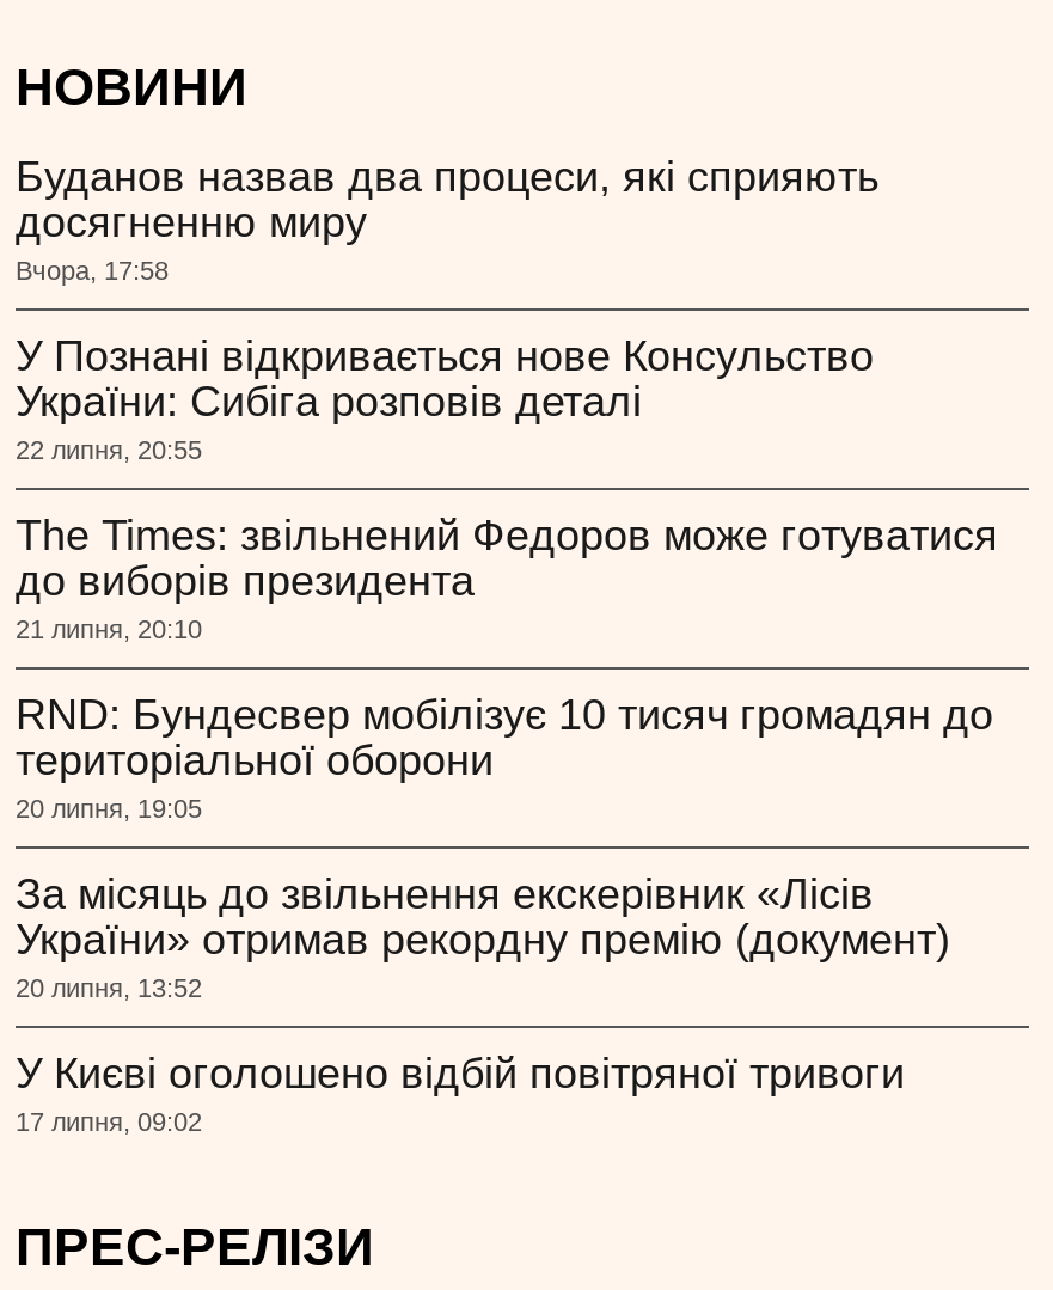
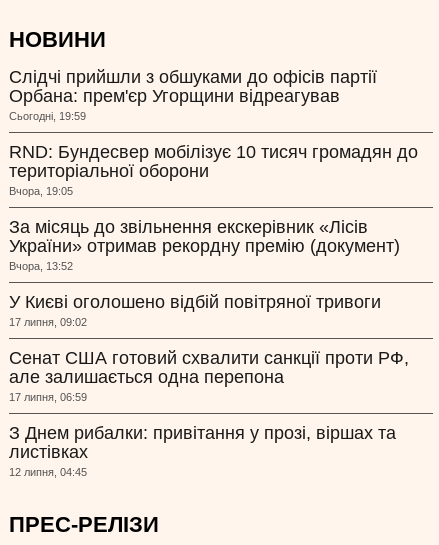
[16,153,998,643] Буданов назвав два процеси, які сприяють | досягненню миру | Вчора, 17:58 | У Познані відкривається нове Консульство | України: Сибіга розповів деталі | 22 липня, 20:55 | The Times: звільнений Федоров може готуватися | до виборів президента | 21 липня, 20:10 -> [9,67,377,122] Слідчі прийшли з обшуками до офісів партії | Орбана: прем'єр Угорщини відреагував | Сьогодні, 19:59
moved [16,691,993,784] -> [9,142,418,181]: RND: Бундесвер мобілізує 10 тисяч громадян до | територіальної оборони
[16,793,202,822] 20 липня, 19:05 -> [9,185,73,197] Вчора, 19:05
moved [16,870,950,963] -> [9,217,400,256]: За місяць до звільнення екскерівник «Лісів | України» отримав рекордну премію (документ)
[16,973,202,1001] 20 липня, 13:52 -> [9,260,73,272] Вчора, 13:52
moved [16,1049,905,1135] -> [9,292,381,328]: У Києві оголошено відбій повітряної тривоги | 17 липня, 09:02
none -> [9,348,409,478] Сенат США готовий схвалити санкції проти РФ, | але залишається одна перепона | 17 липня, 06:59 | З Днем рибалки: привітання у прозі, віршах та | листівках | 12 липня, 04:45

